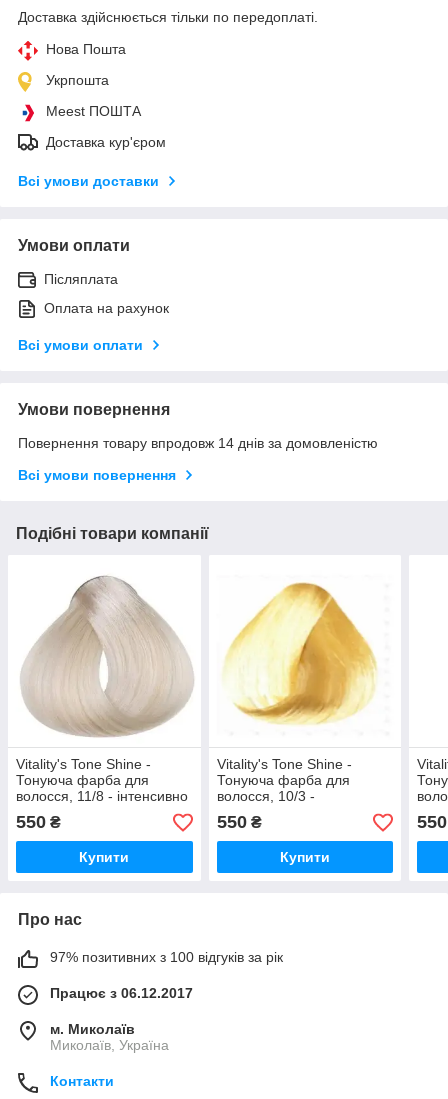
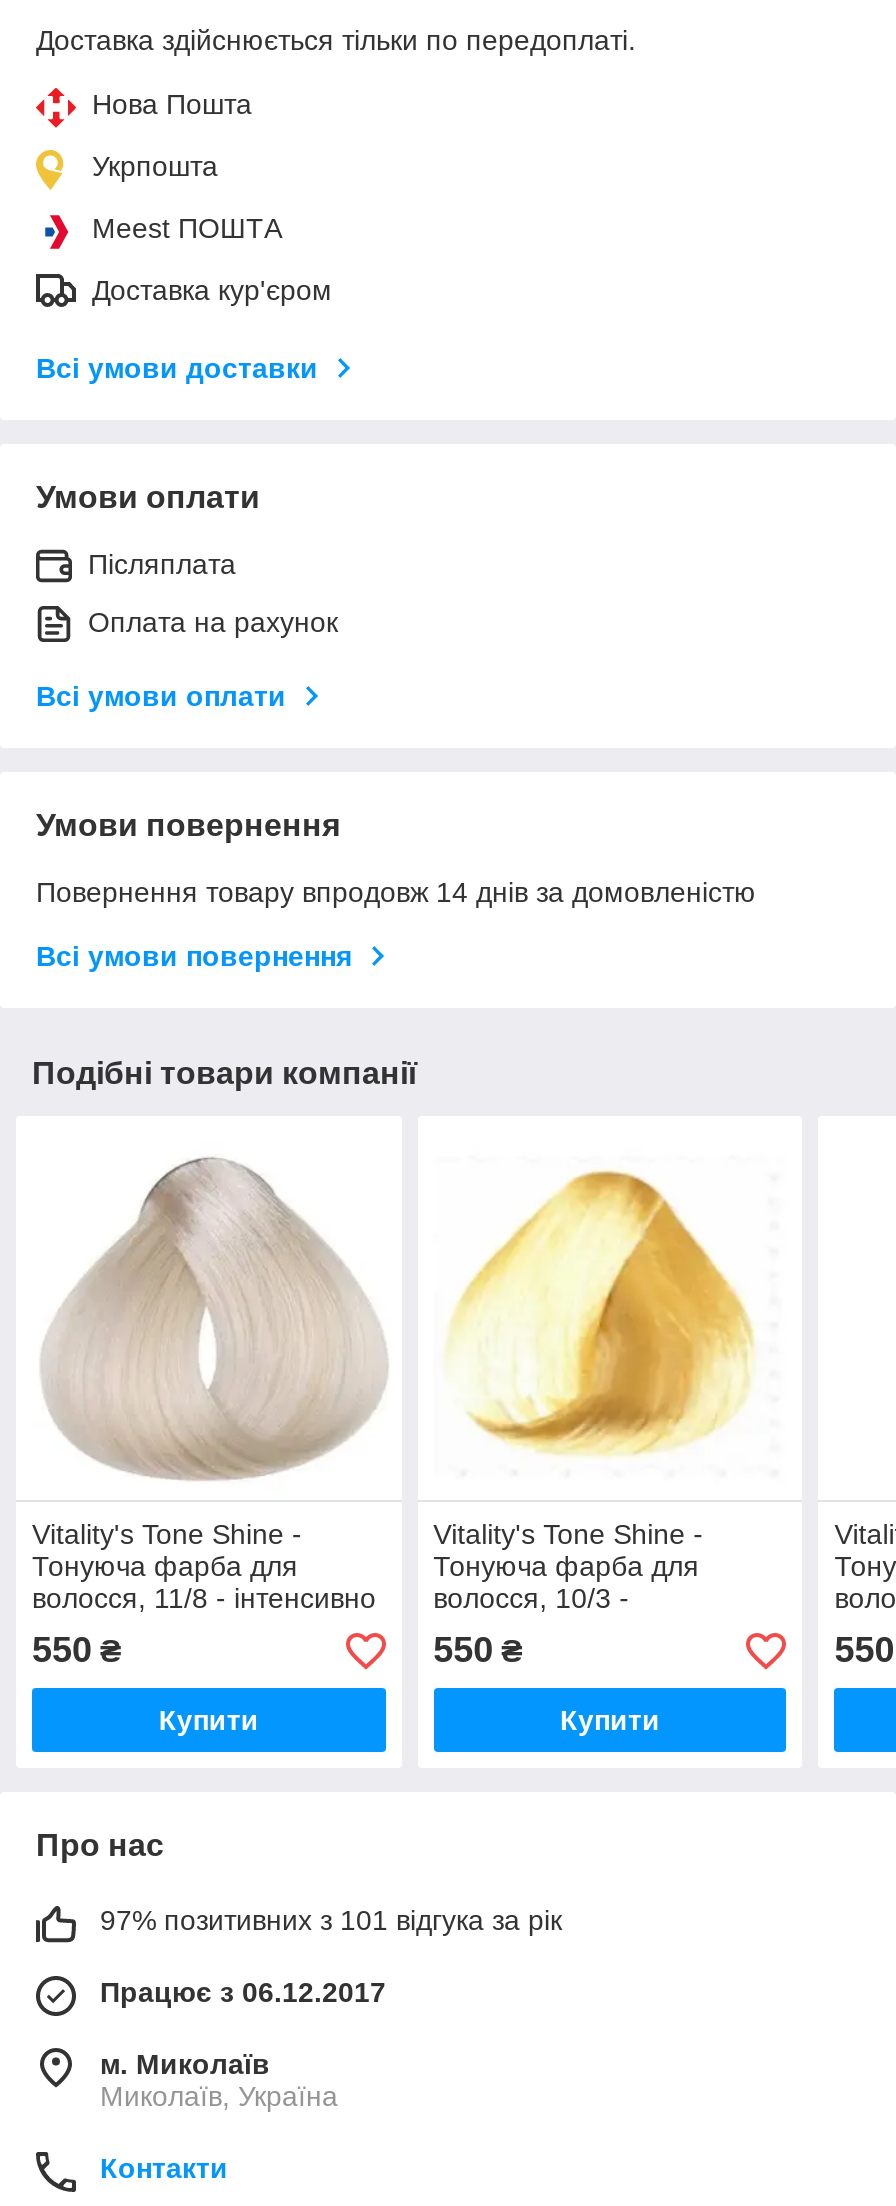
[50,949,283,965] 97% позитивних з 100 відгуків за рік -> [100,1905,562,1937] 97% позитивних з 101 відгука за рік

